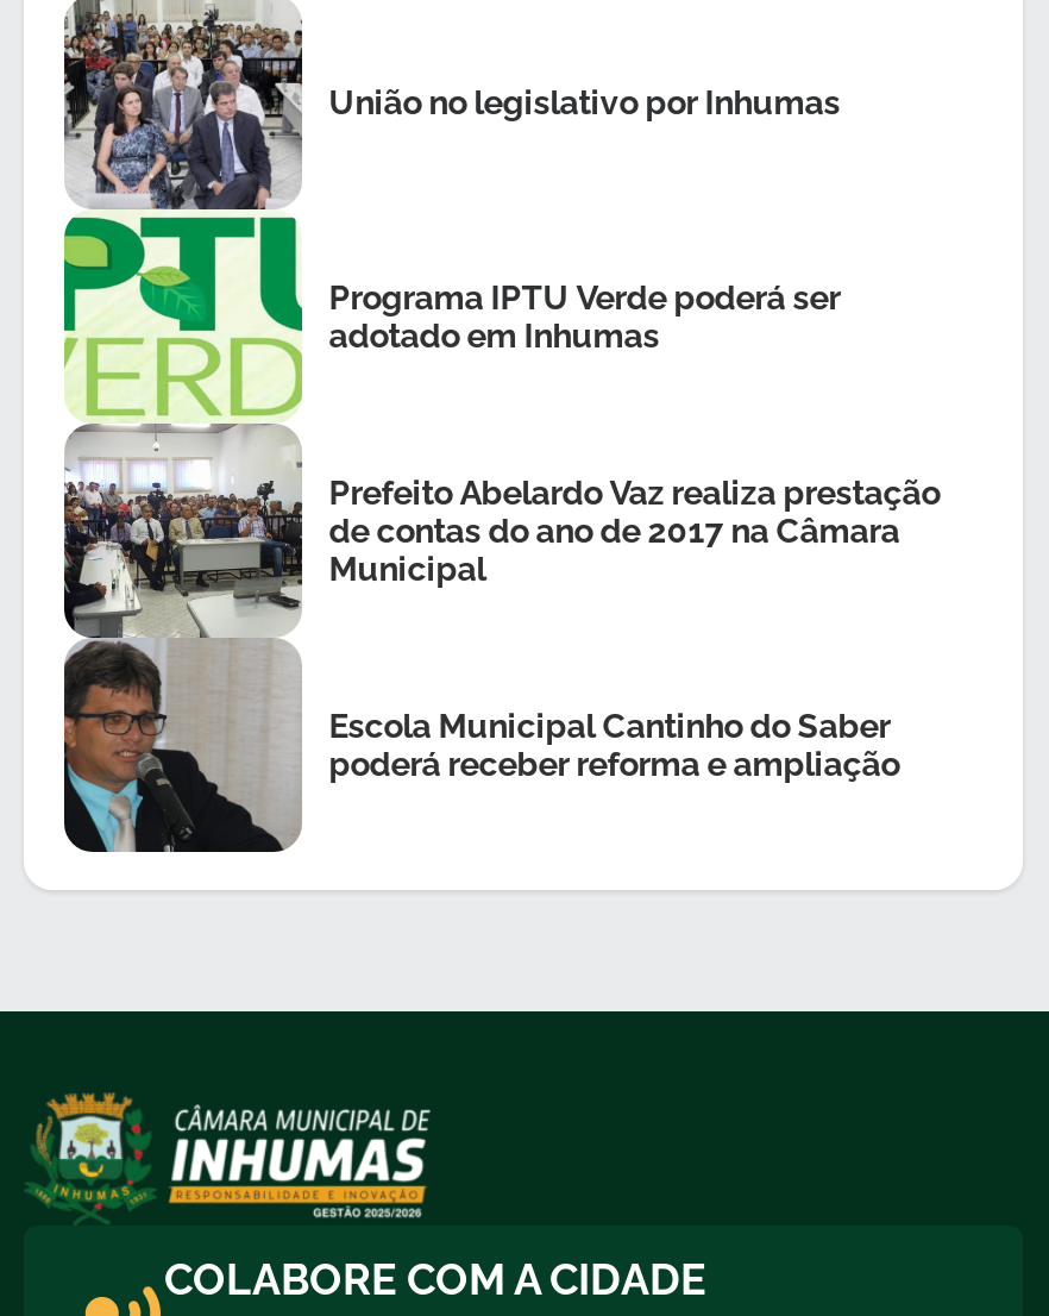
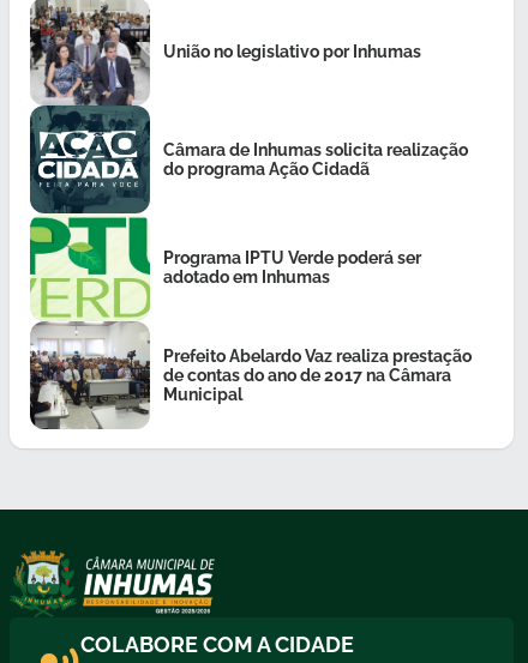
none -> [29,104,468,215] [image] | Câmara de Inhumas solicita realização | do programa Ação Cidadã
moved [329,277,940,587] -> [163,248,472,403]: Programa IPTU Verde poderá ser | adotado em Inhumas | Prefeito Abelardo Vaz realiza prestação | de contas do ano de 2017 na Câmara | Municipal
[62,638,900,854] [image] | Escola Municipal Cantinho do Saber | poderá receber reforma e ampliação -> none

